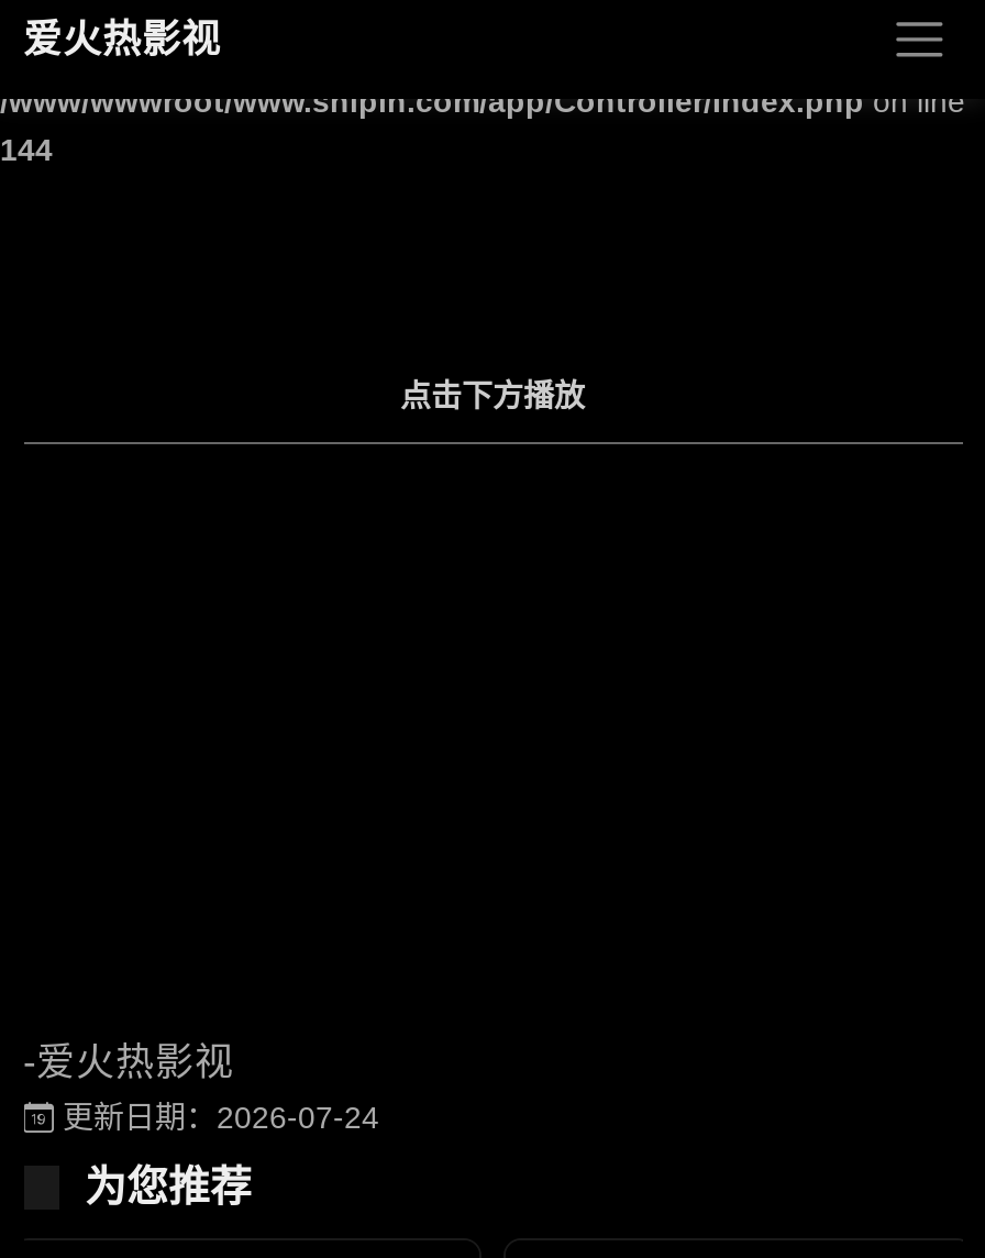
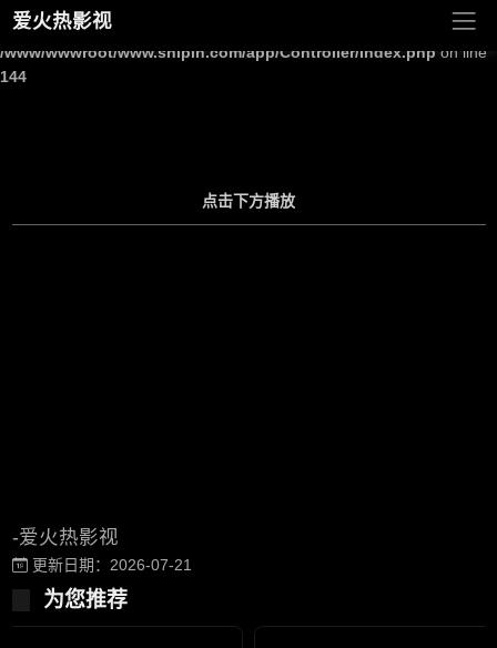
[54,1099,379,1135] 更新日期：2026-07-24 -> [27,556,191,574] 更新日期：2026-07-21

